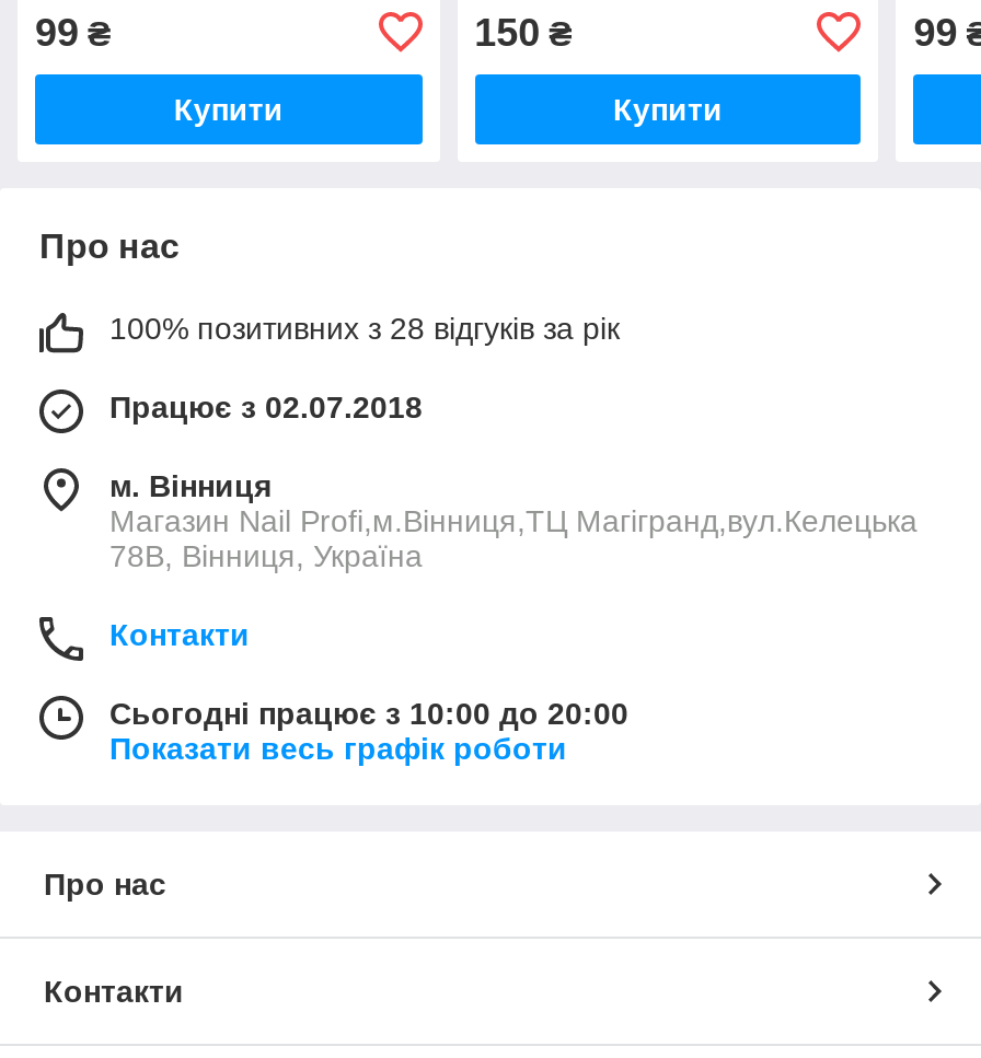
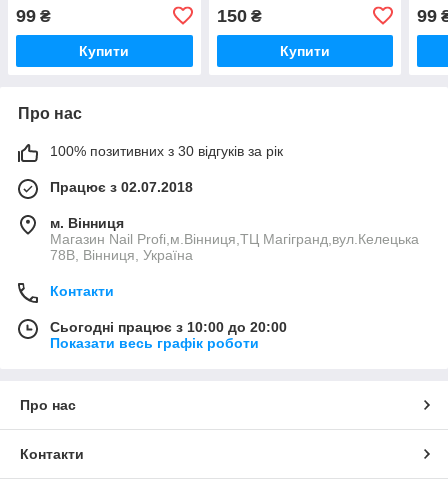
[109,310,620,345] 100% позитивних з 28 відгуків за рік -> [50,143,283,159] 100% позитивних з 30 відгуків за рік

